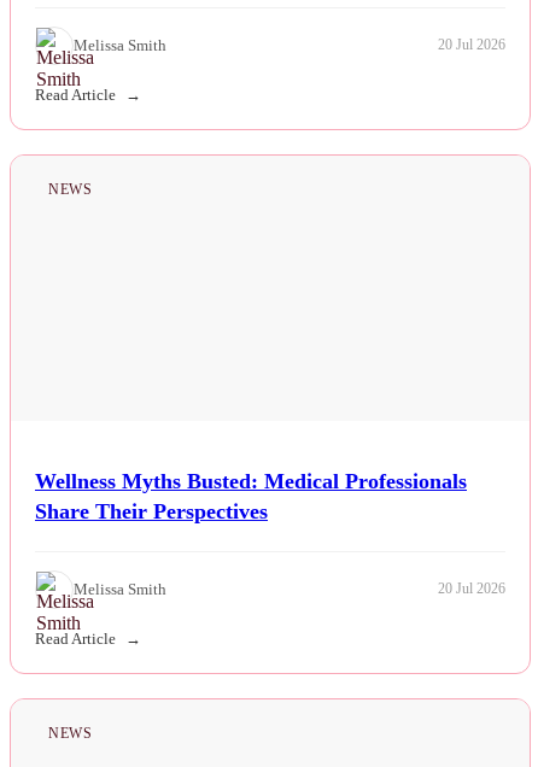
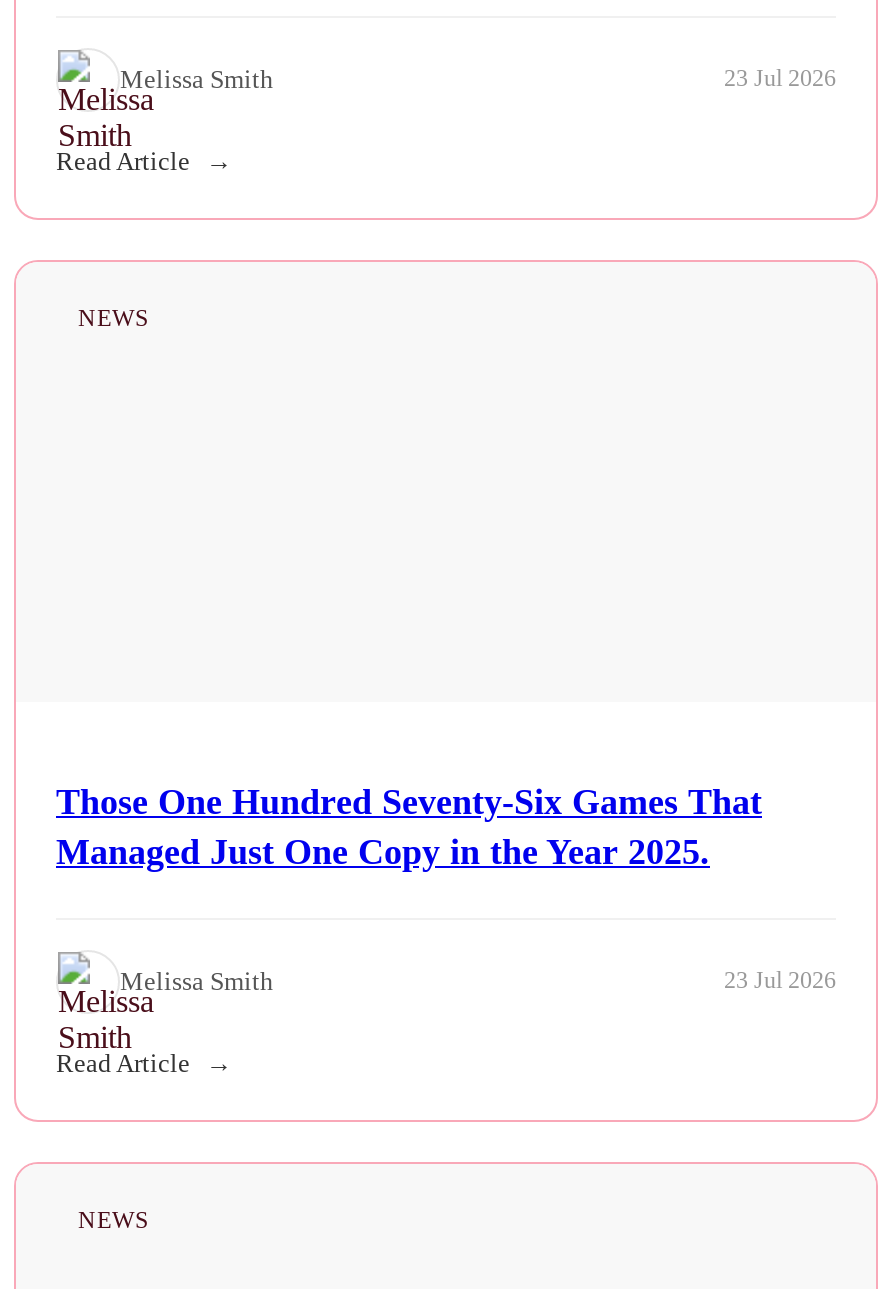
[438,36,505,53] 20 Jul 2026 -> [724,64,836,92] 23 Jul 2026
[35,469,467,523] Wellness Myths Busted: Medical Professionals | Share Their Perspectives -> [56,781,762,871] Those One Hundred Seventy-Six Games That | Managed Just One Copy in the Year 2025.
[438,580,505,597] 20 Jul 2026 -> [724,966,836,994] 23 Jul 2026

